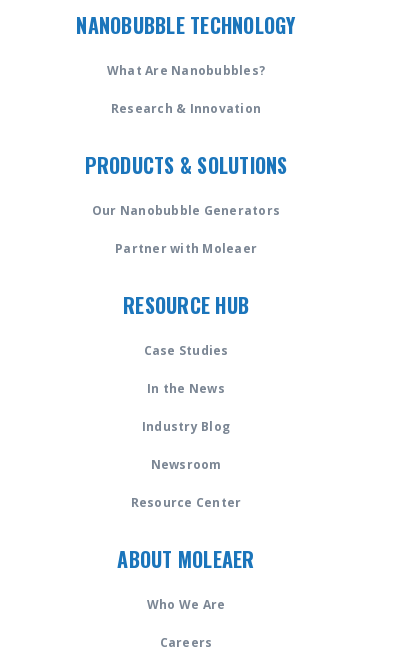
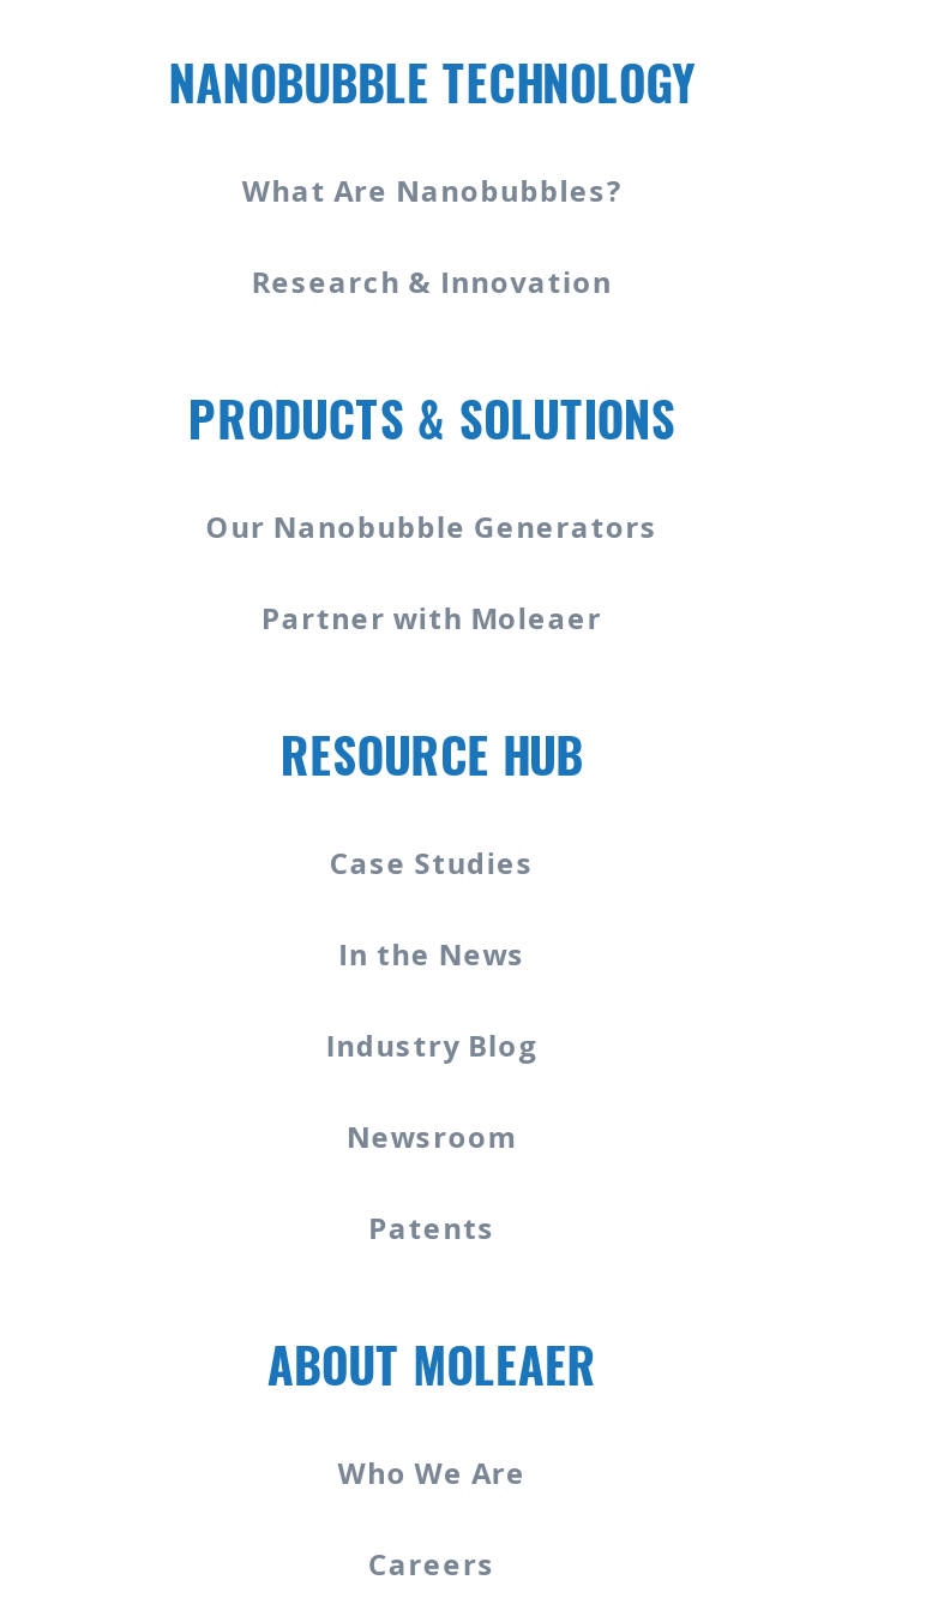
[131,494,241,511] Resource Center -> [368,1209,495,1249] Patents

